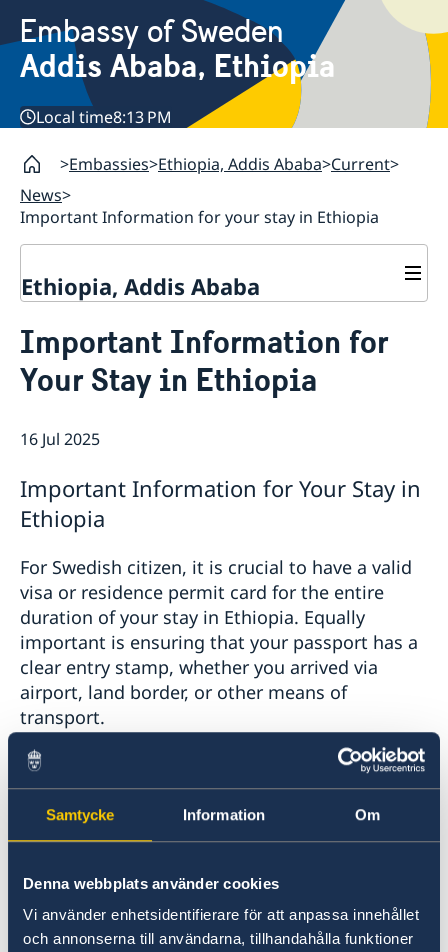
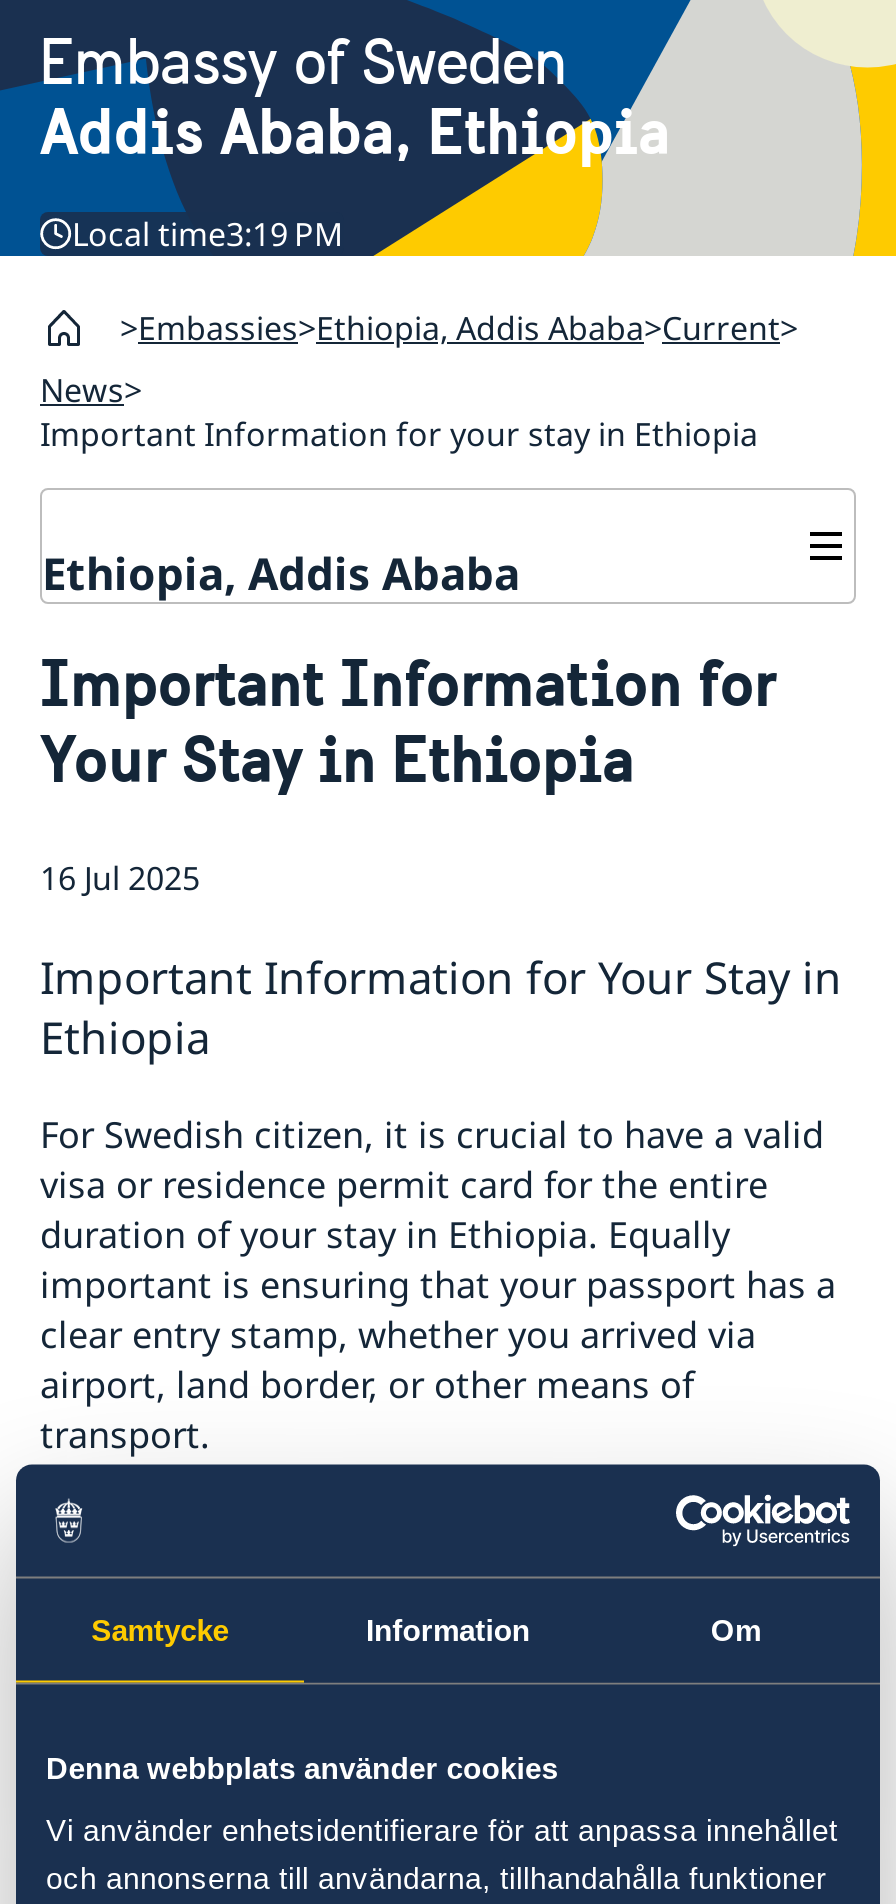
[36,106,172,128] Local time8:13 PM -> [72,213,344,257] Local time3:19 PM

